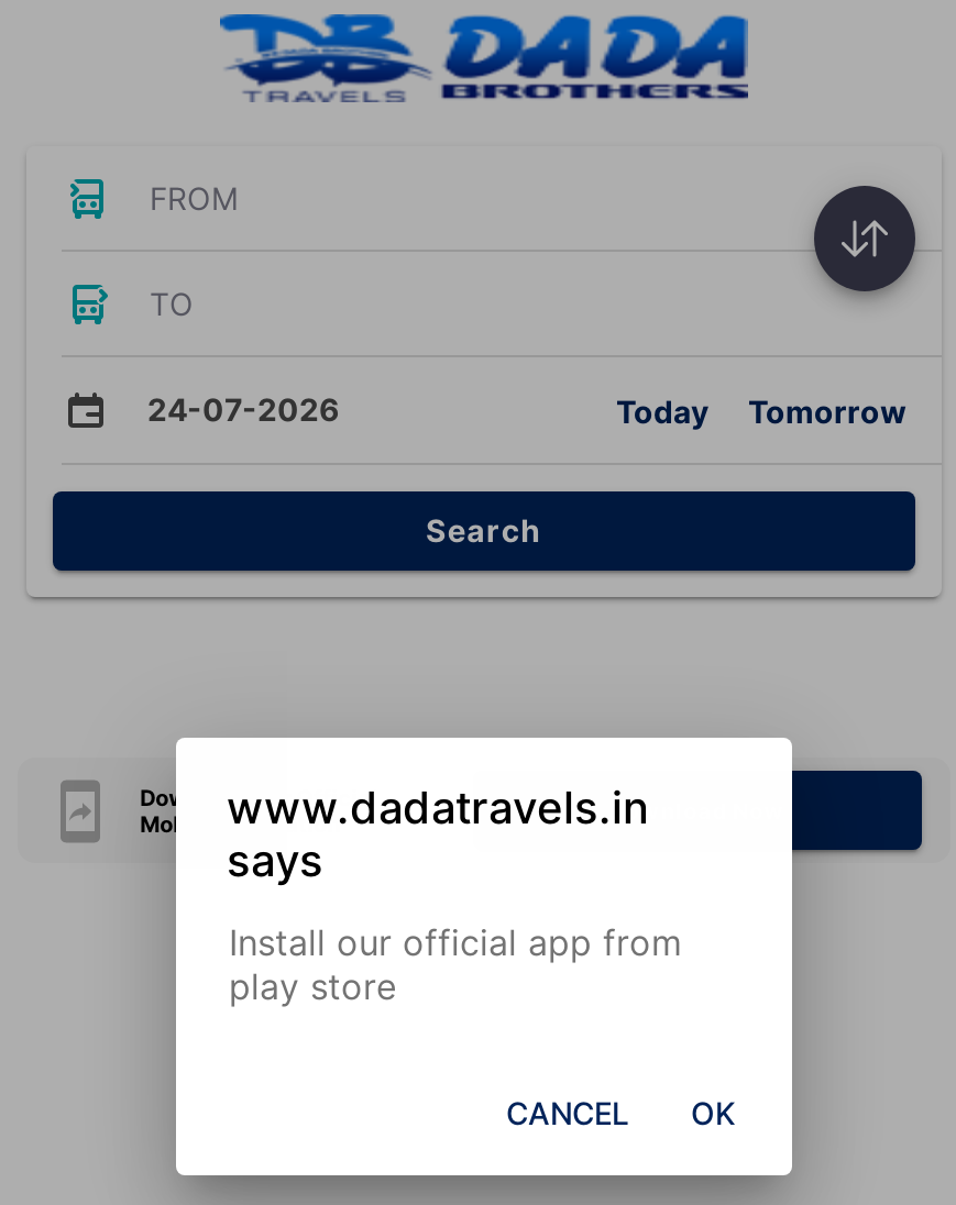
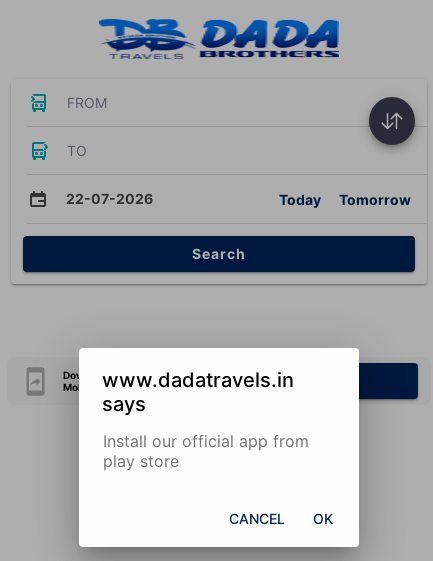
[147,390,339,428] 24-07-2026 -> [66,190,153,207] 22-07-2026

